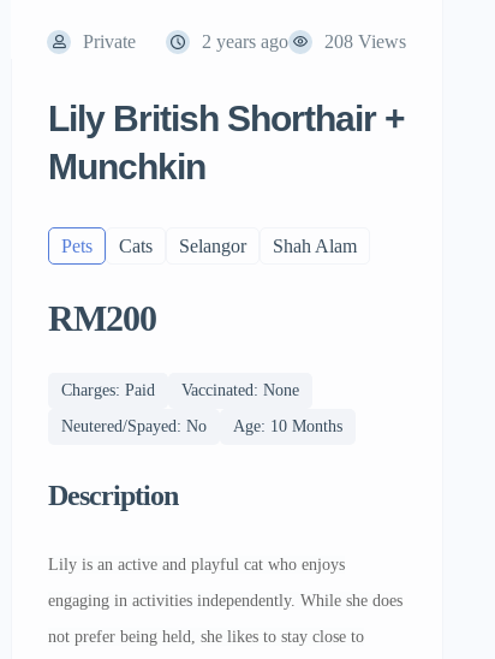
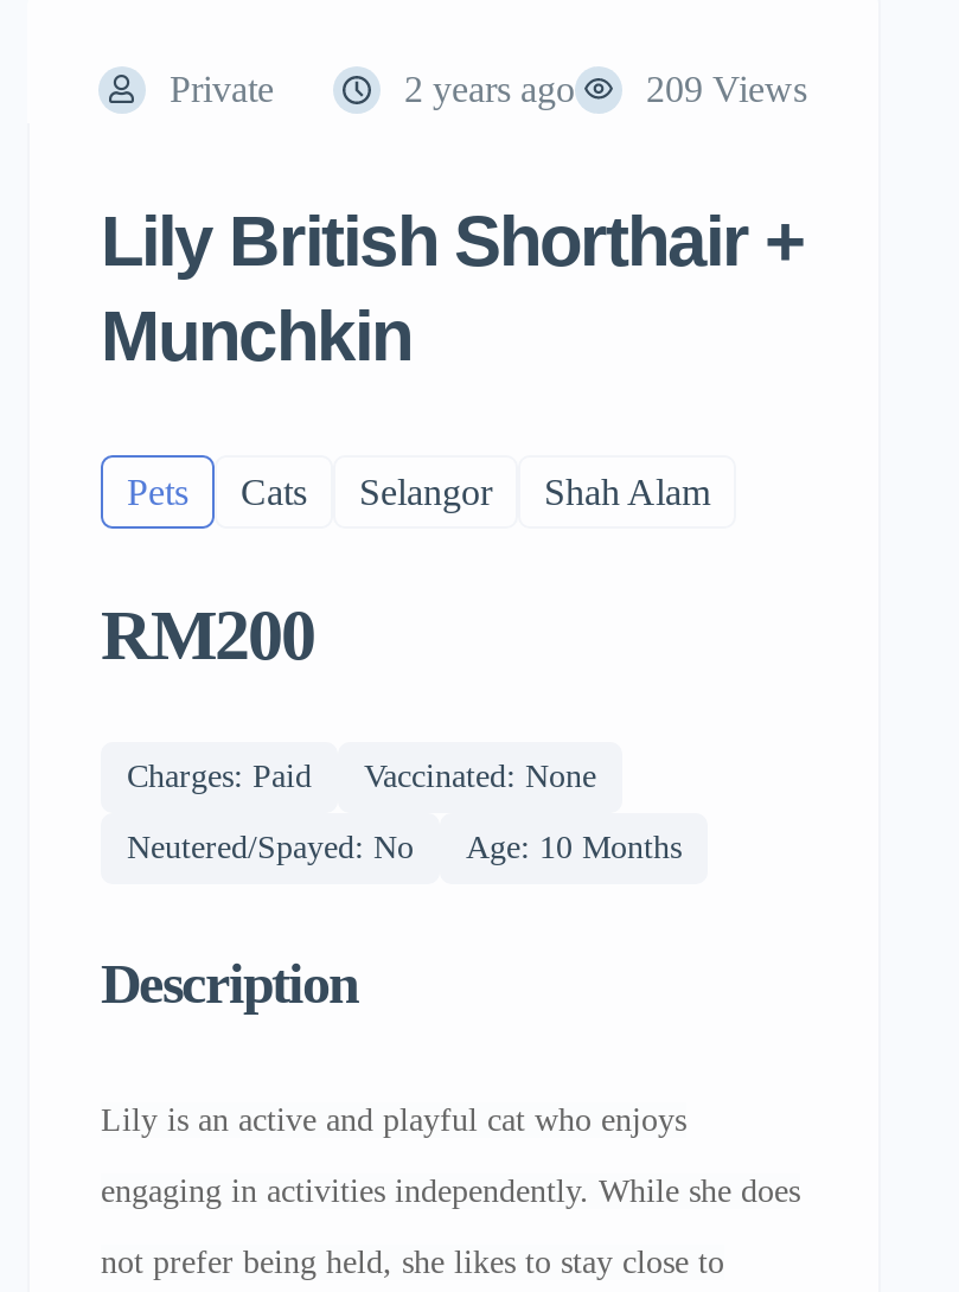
[202,32,406,52] 2 years ago 208 Views -> [404,69,807,110] 2 years ago 209 Views

